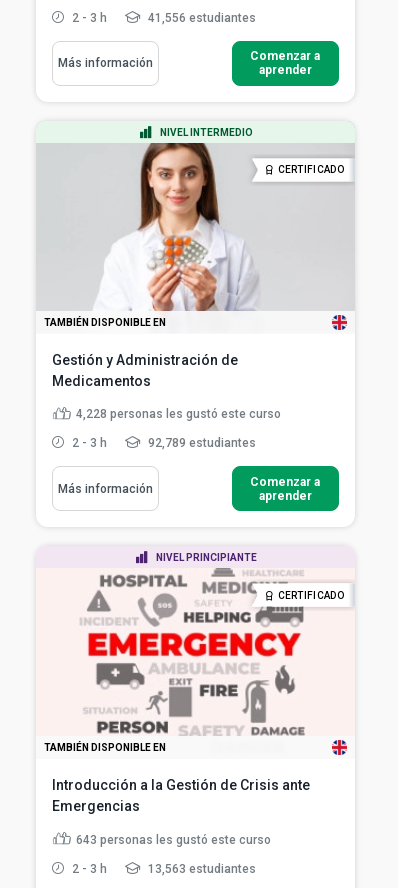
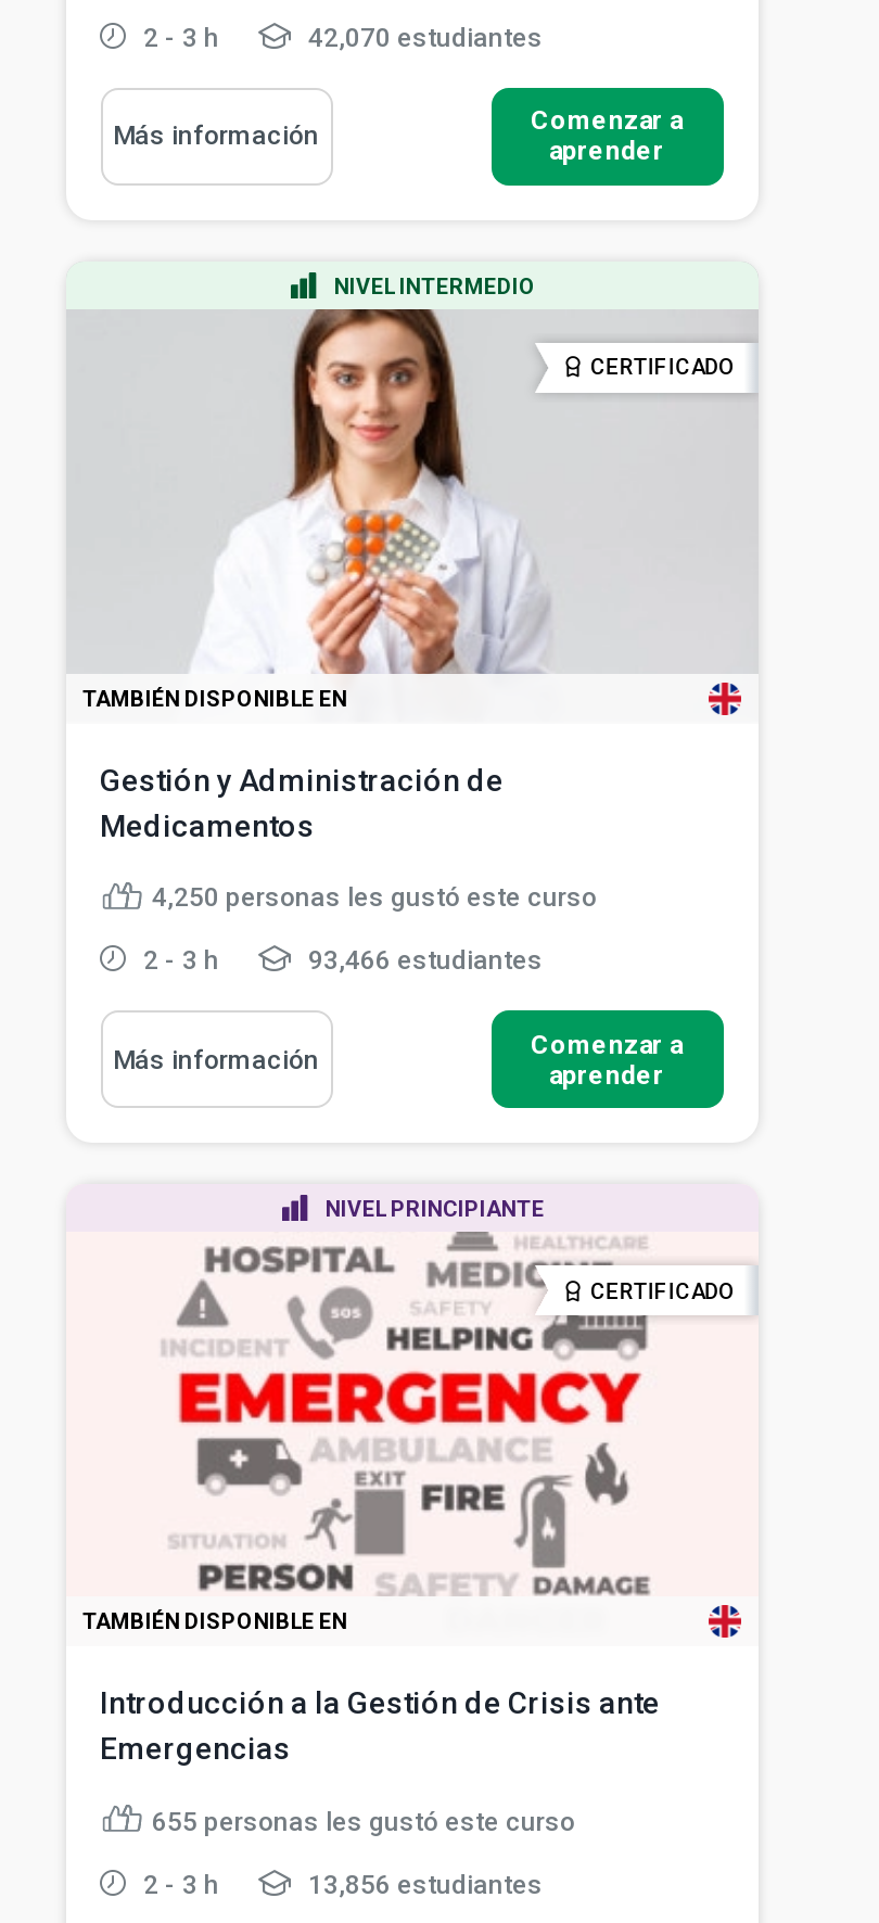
[144,10,255,24] 41,556 estudiantes -> [302,22,543,52] 42,070 estudiantes
[75,407,280,421] 4,228 personas les gustó este curso -> [152,883,597,913] 4,250 personas les gustó este curso
[144,436,255,450] 92,789 estudiantes -> [302,945,543,976] 93,466 estudiantes
[75,833,270,847] 643 personas les gustó este curso -> [152,1806,575,1837] 655 personas les gustó este curso
[144,861,255,875] 13,563 estudiantes -> [302,1869,543,1899] 13,856 estudiantes

